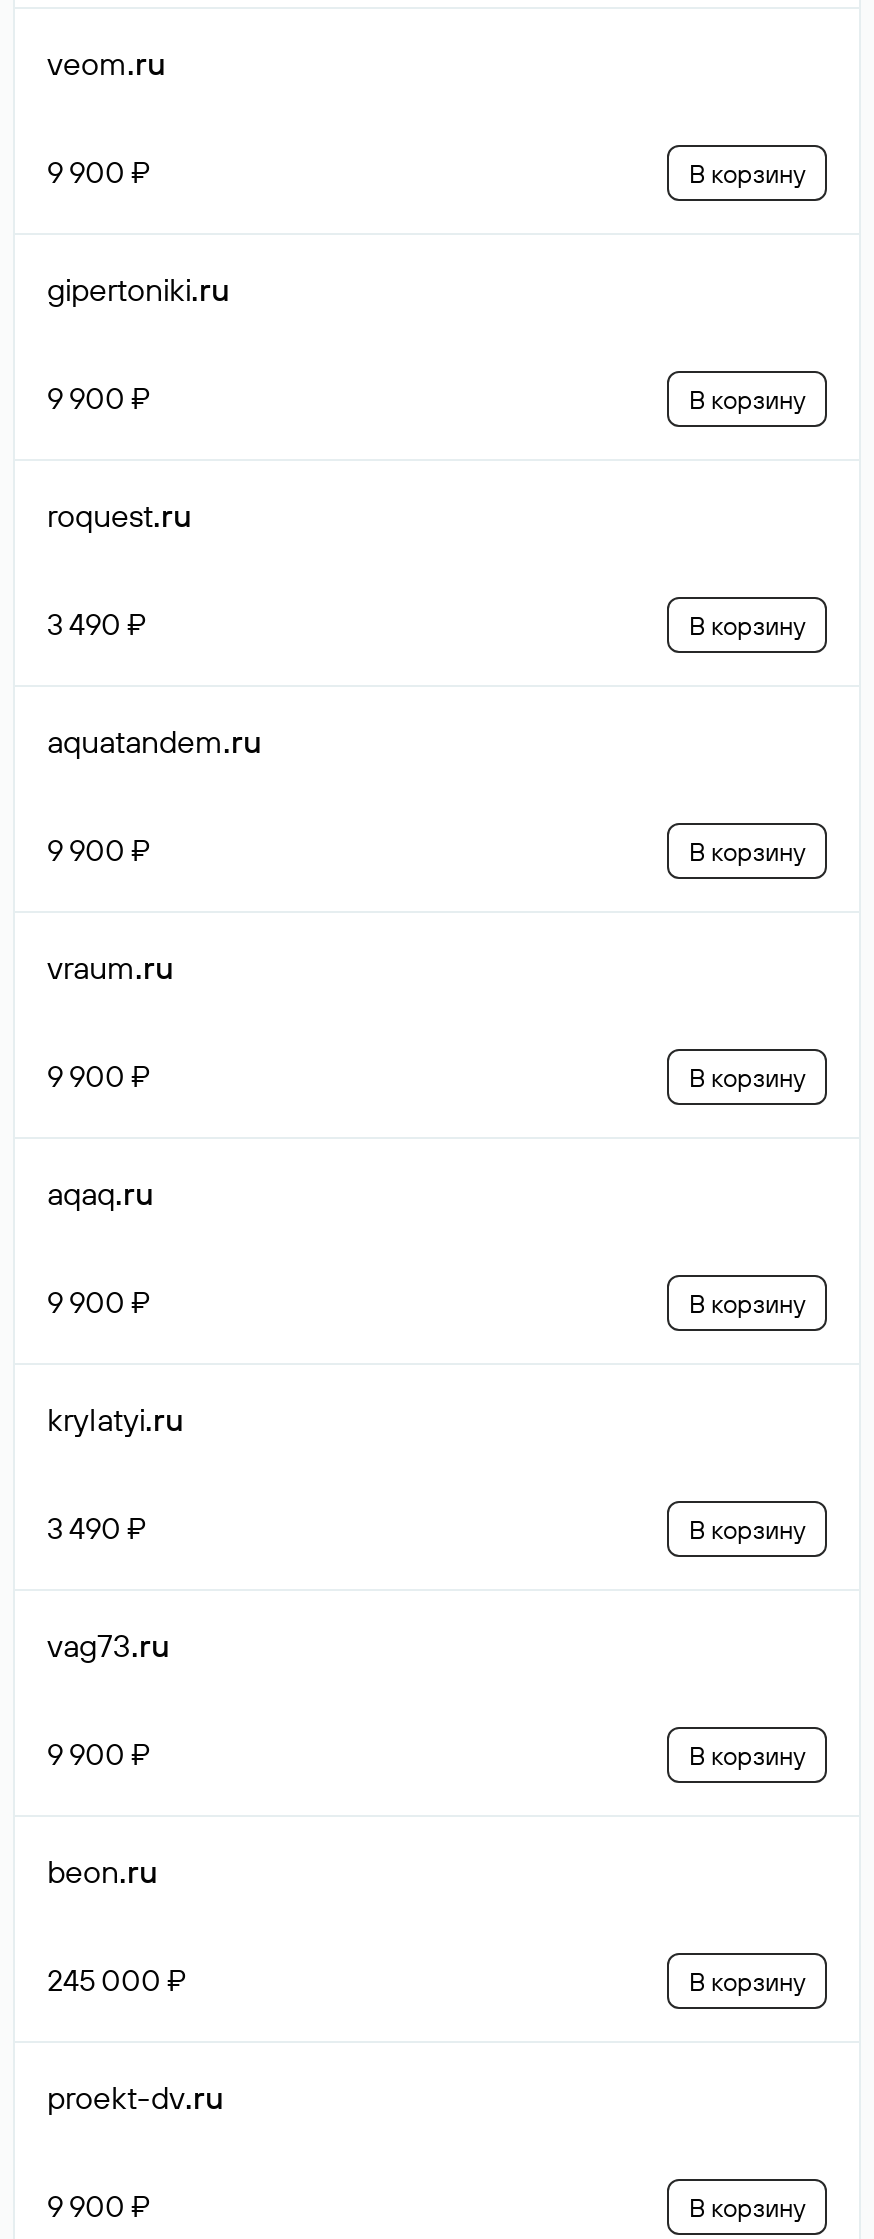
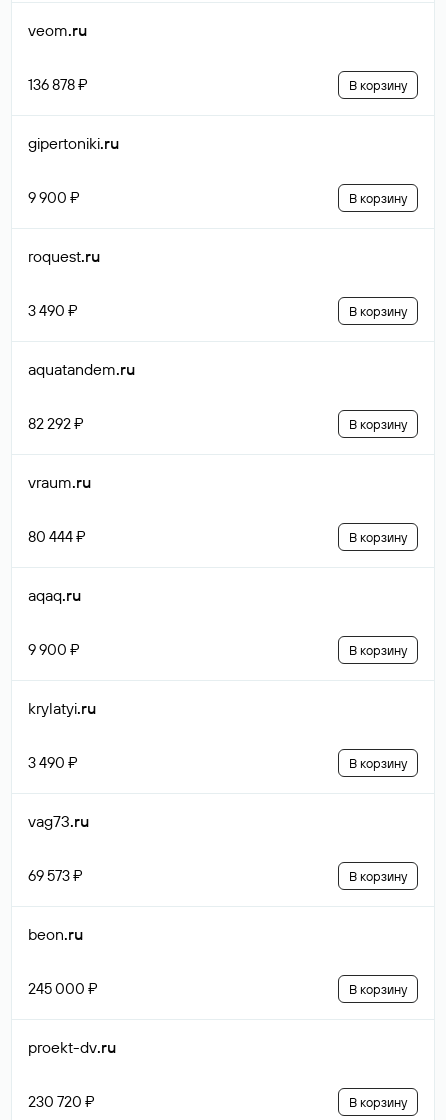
[47,153,151,191] 9 900 ₽ -> [28,75,88,94] 136 878 ₽
[47,831,151,869] 9 900 ₽ -> [28,414,84,433] 82 292 ₽
[47,1057,151,1095] 9 900 ₽ -> [28,527,86,546] 80 444 ₽
[47,1735,151,1773] 9 900 ₽ -> [28,866,83,885] 69 573 ₽
[47,2187,151,2225] 9 900 ₽ -> [28,1092,95,1111] 230 720 ₽

